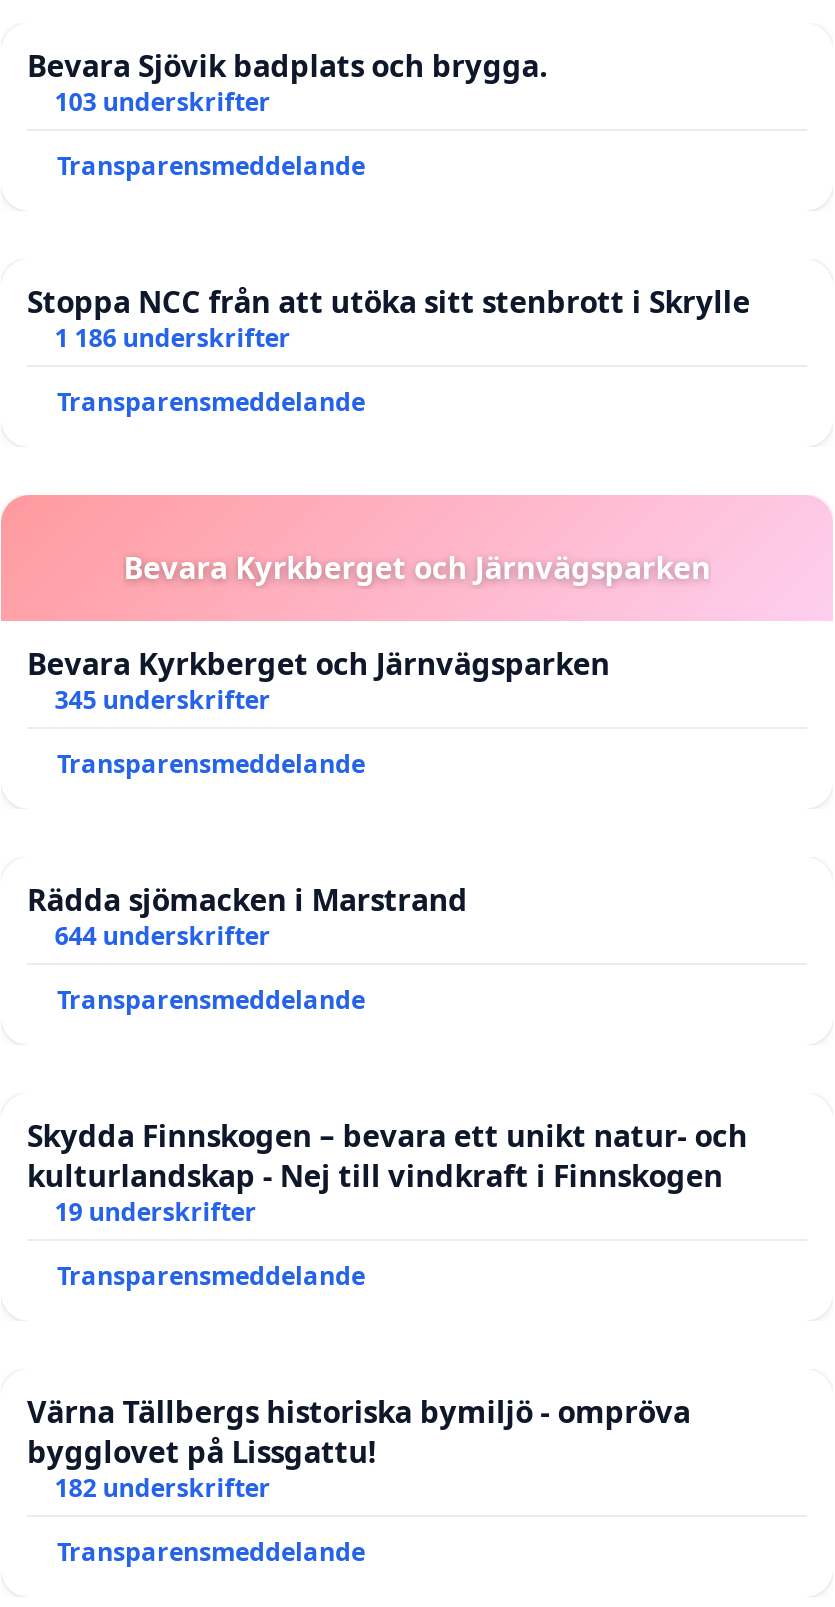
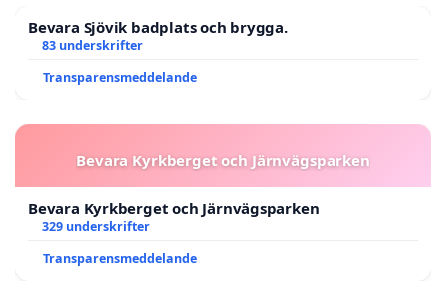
[27,84,750,354] 103 underskrifter | Transparensmeddelande | Stoppa NCC från att utöka sitt stenbrott i Skrylle | 1 186 underskrifter -> [42,36,143,53] 83 underskrifter
[27,682,747,1504] 345 underskrifter | Transparensmeddelande | Rädda sjömacken i Marstrand | 644 underskrifter | Transparensmeddelande | Skydda Finnskogen – bevara ett unikt natur- och | kulturlandskap - Nej till vindkraft i Finnskogen | 19 underskrifter | Transparensmeddelande | Värna Tällbergs historiska bymiljö - ompröva | bygglovet på Lissgattu! | 182 underskrifter -> [42,217,150,234] 329 underskrifter

